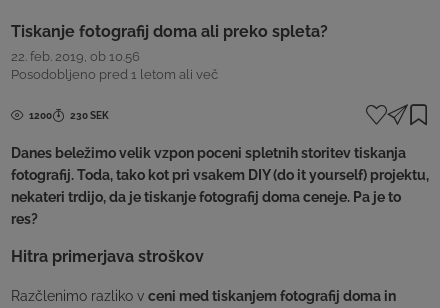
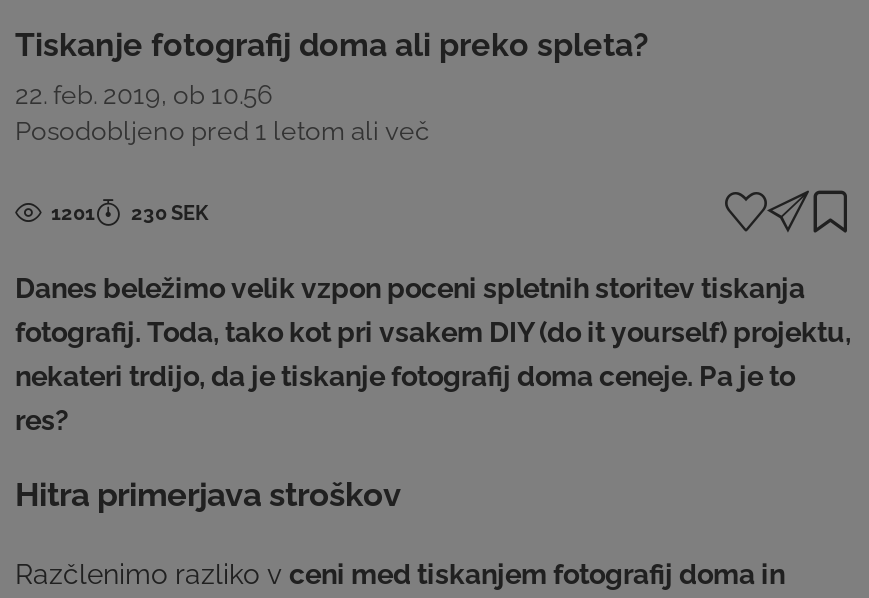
[29,110,109,121] 1200 230 SEK -> [51,203,209,225] 1201 230 SEK

